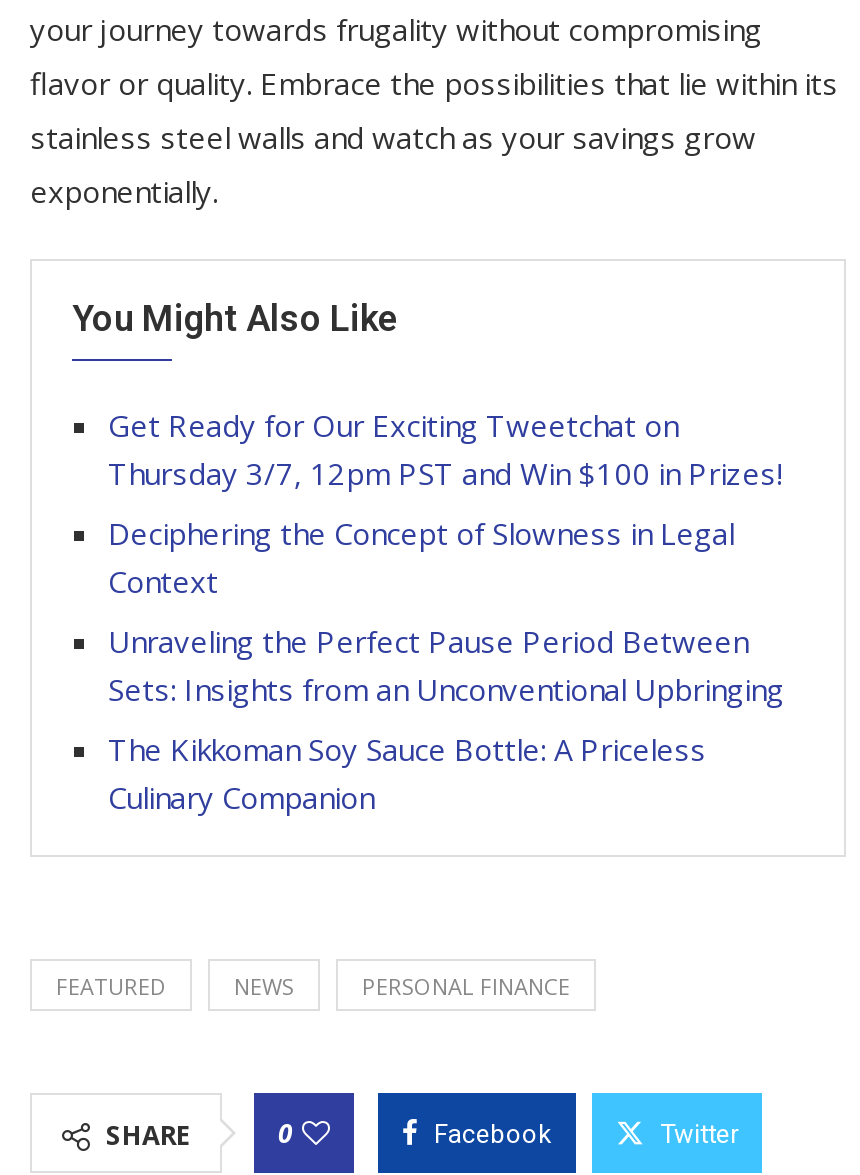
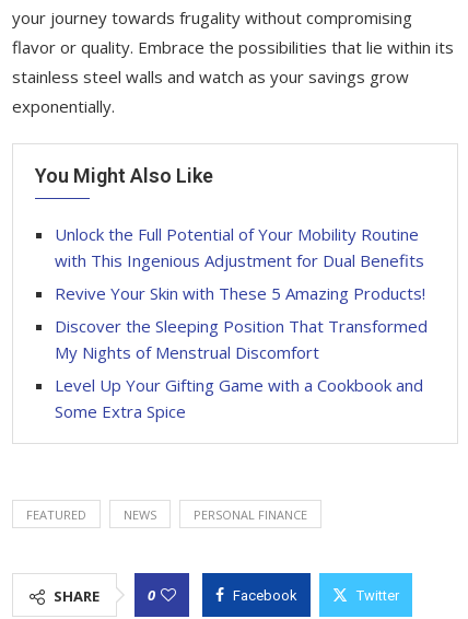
[108,405,782,493] Get Ready for Our Exciting Tweetchat on | Thursday 3/7, 12pm PST and Win $100 in Prizes! -> [55,223,424,271] Unlock the Full Potential of Your Mobility Routine | with This Ingenious Adjustment for Dual Benefits
[108,513,734,601] Deciphering the Concept of Slowness in Legal | Context -> [55,282,425,304] Revive Your Skin with These 5 Amazing Products!
[108,621,784,709] Unraveling the Perfect Pause Period Between | Sets: Insights from an Unconventional Upbringing -> [55,315,428,363] Discover the Sleeping Position That Transformed | My Nights of Menstrual Discomfort
[108,729,706,817] The Kikkoman Soy Sauce Bottle: A Priceless | Culinary Companion -> [55,374,423,422] Level Up Your Gifting Game with a Cookbook and | Some Extra Spice

